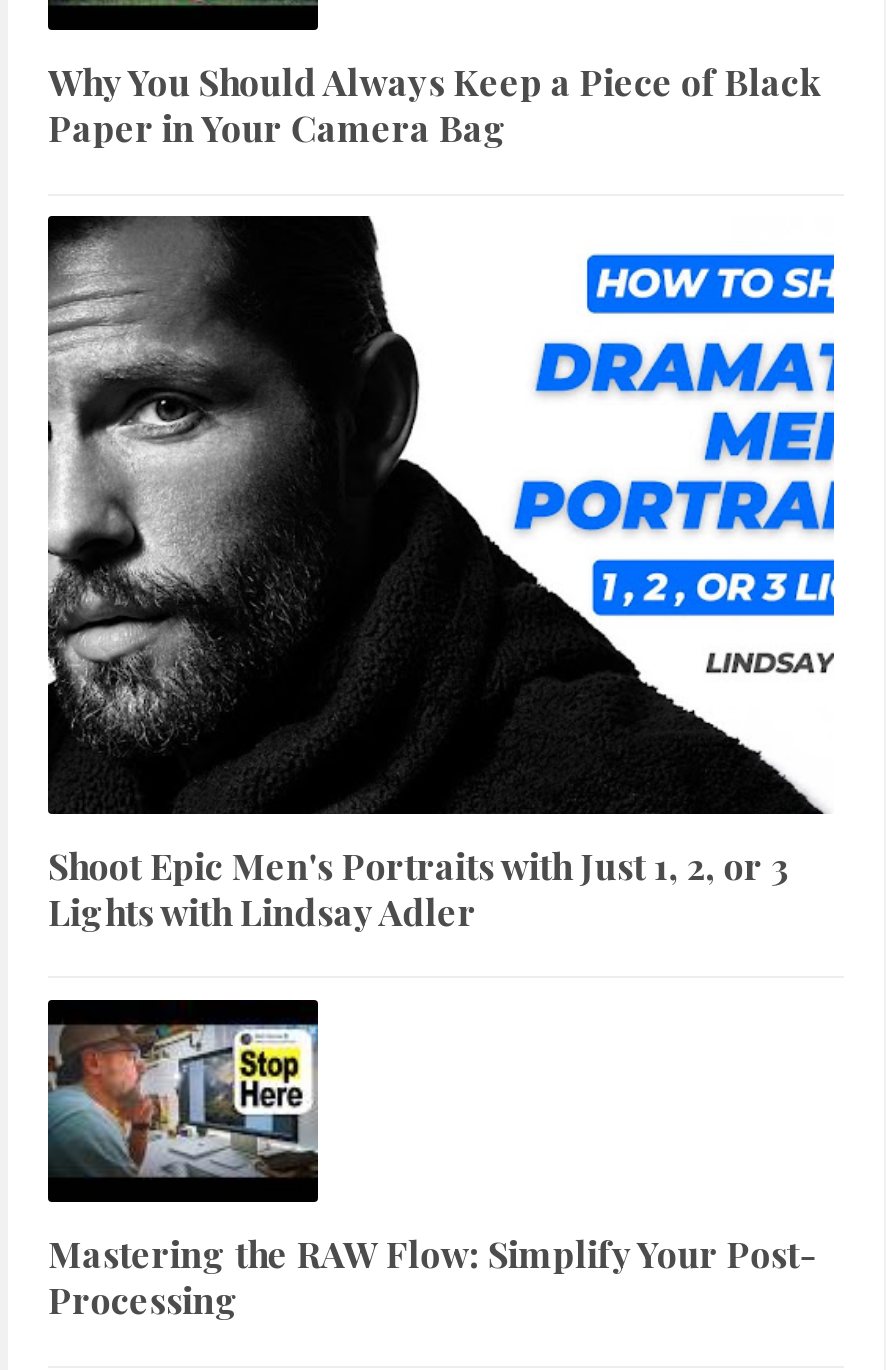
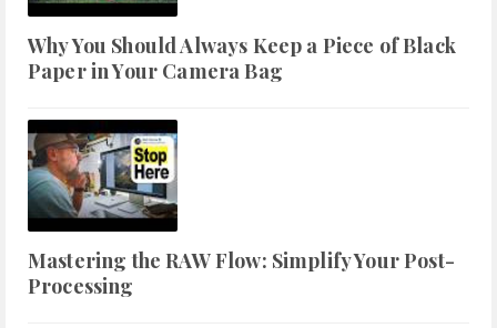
[48,214,836,936] [image] | Shoot Epic Men's Portraits with Just 1, 2, or 3 | Lights with Lindsay Adler -> none

